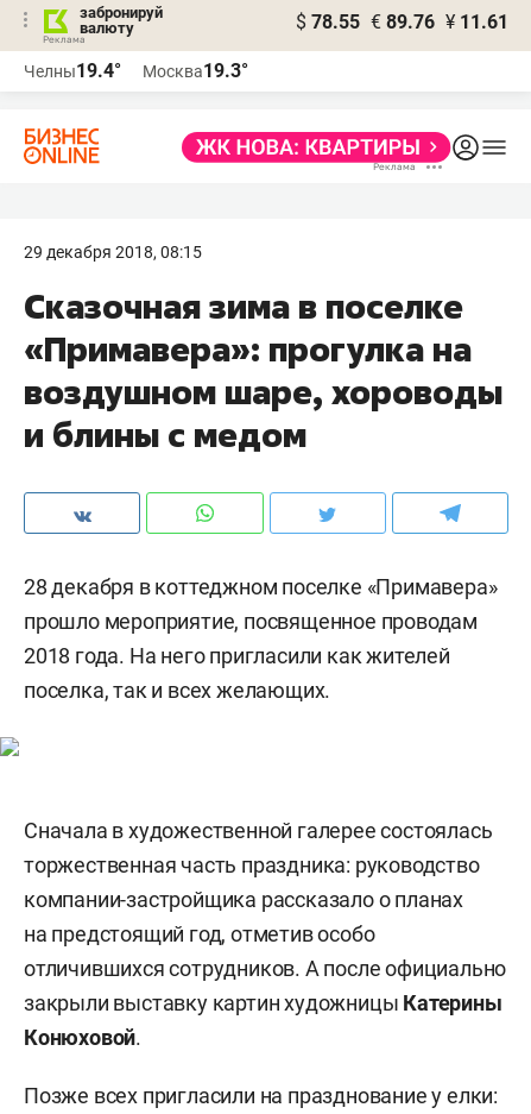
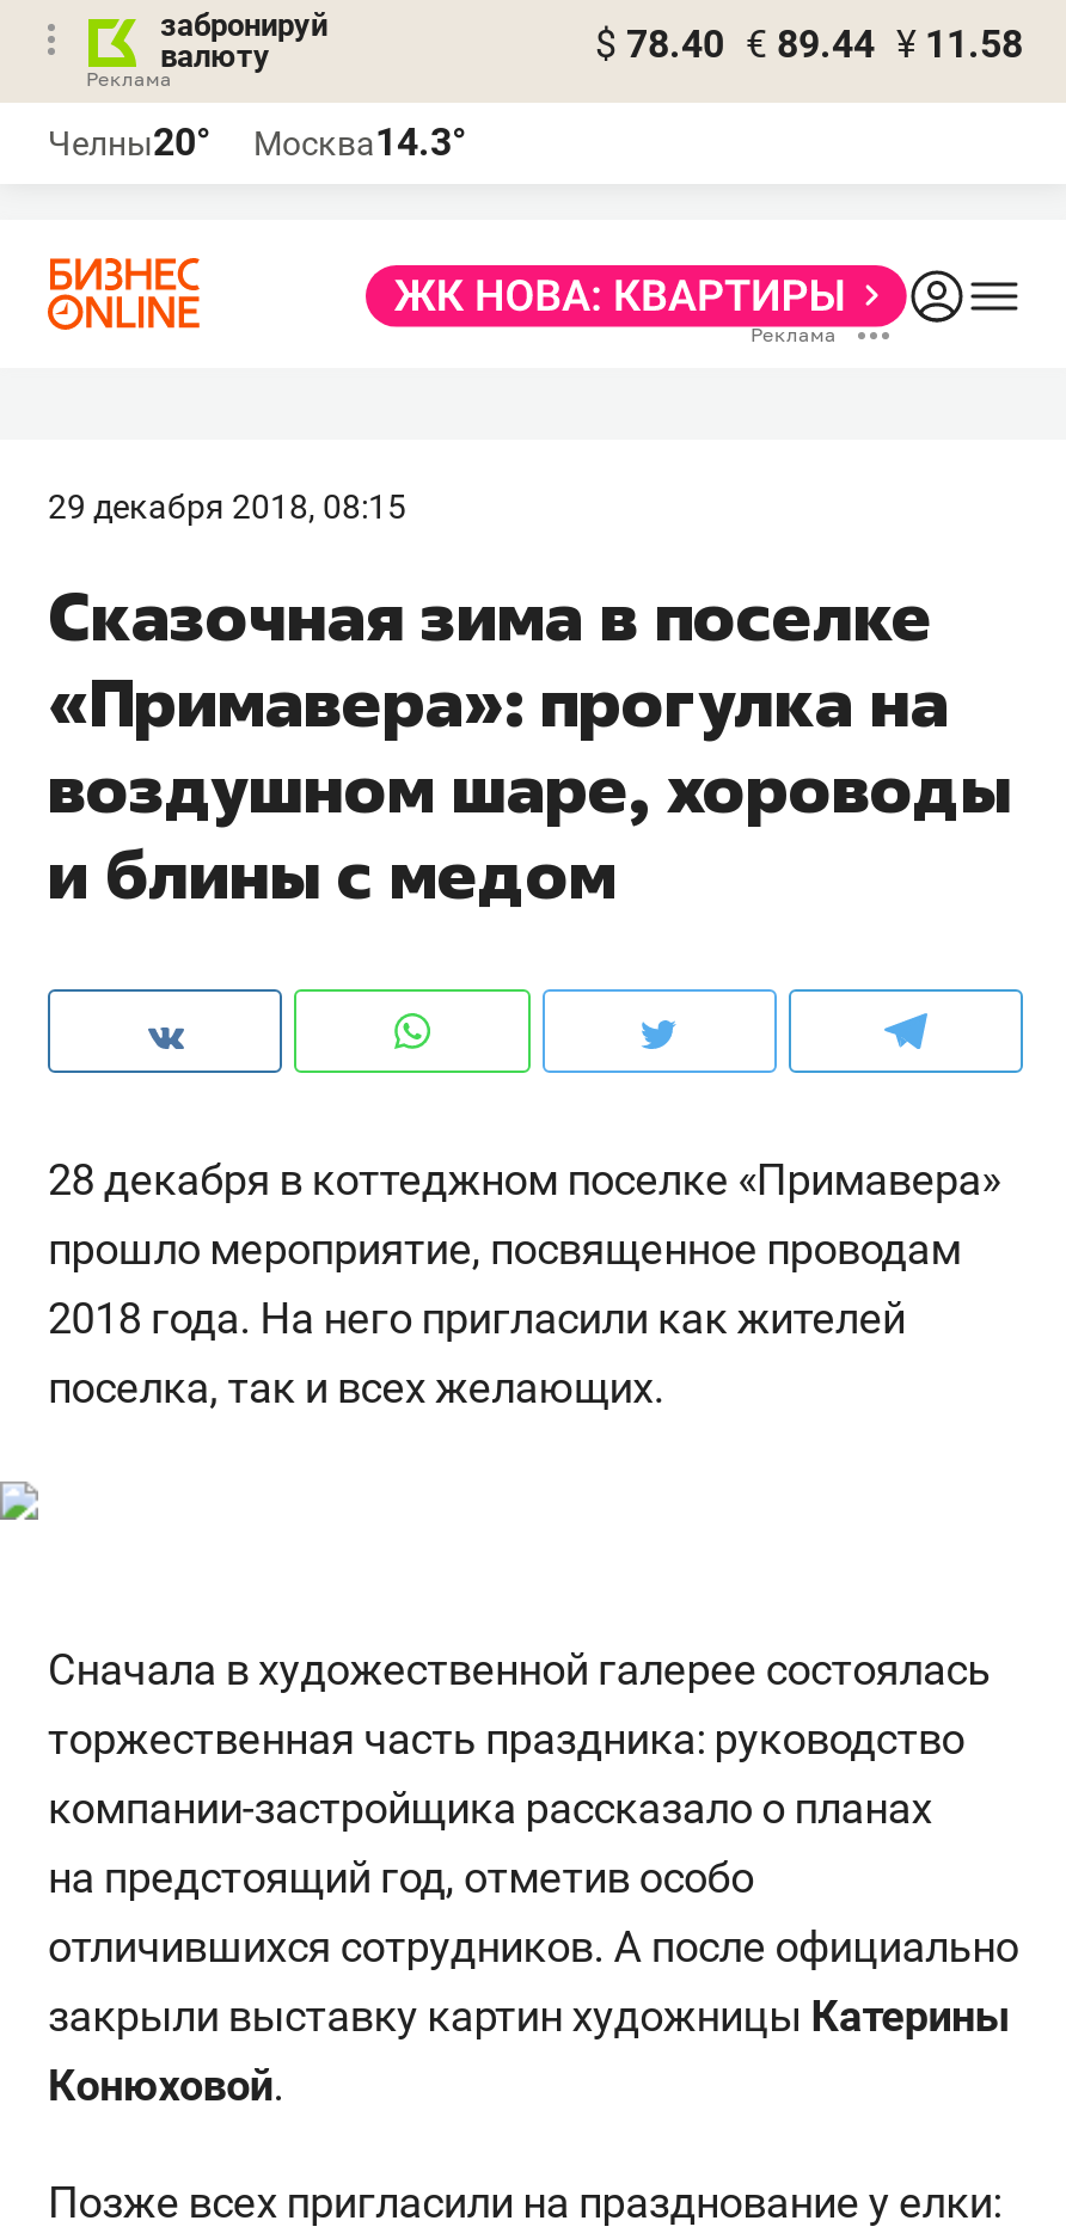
[296,11,508,33] $ 78.55 € 89.76 ¥ 11.61 -> [595,22,1023,67] $ 78.40 € 89.44 ¥ 11.58
[24,59,121,82] Челны19.4° -> [48,119,210,165] Челны20°
[143,59,248,82] Москва19.3° -> [253,119,466,165] Москва14.3°

